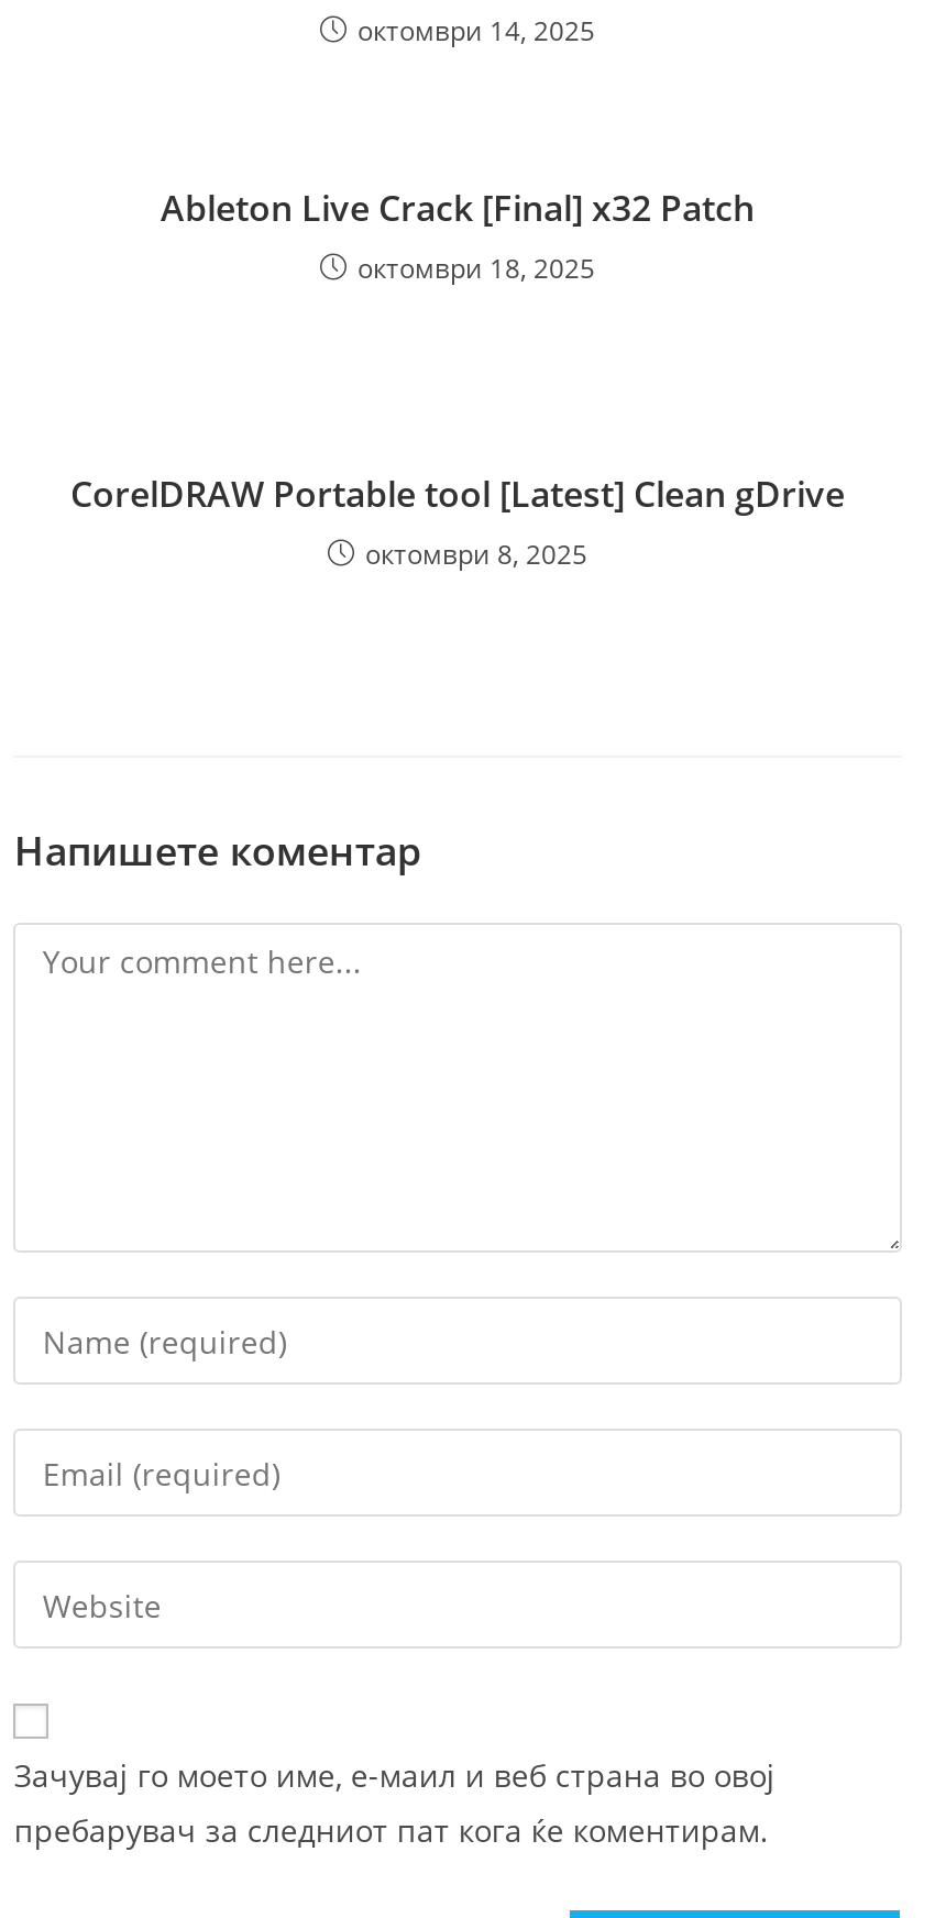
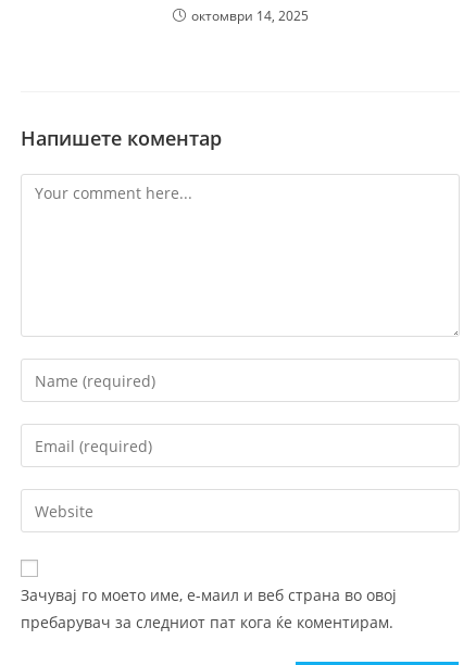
[161,184,755,287] Ableton Live Crack [Final] x32 Patch | октомври 18, 2025 -> none
[70,470,845,573] CorelDRAW Portable tool [Latest] Clean gDrive | октомври 8, 2025 -> none

